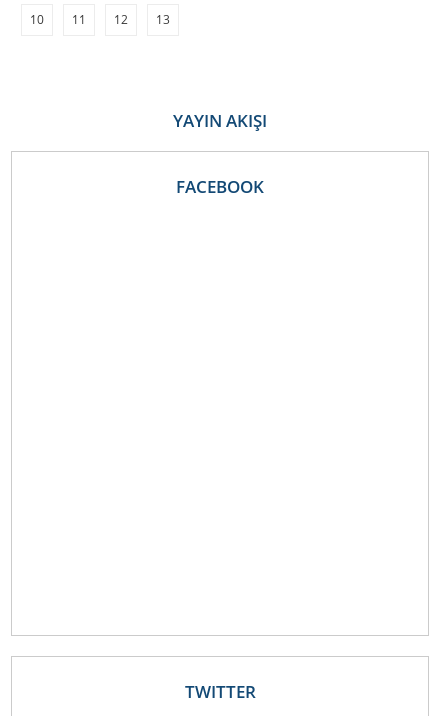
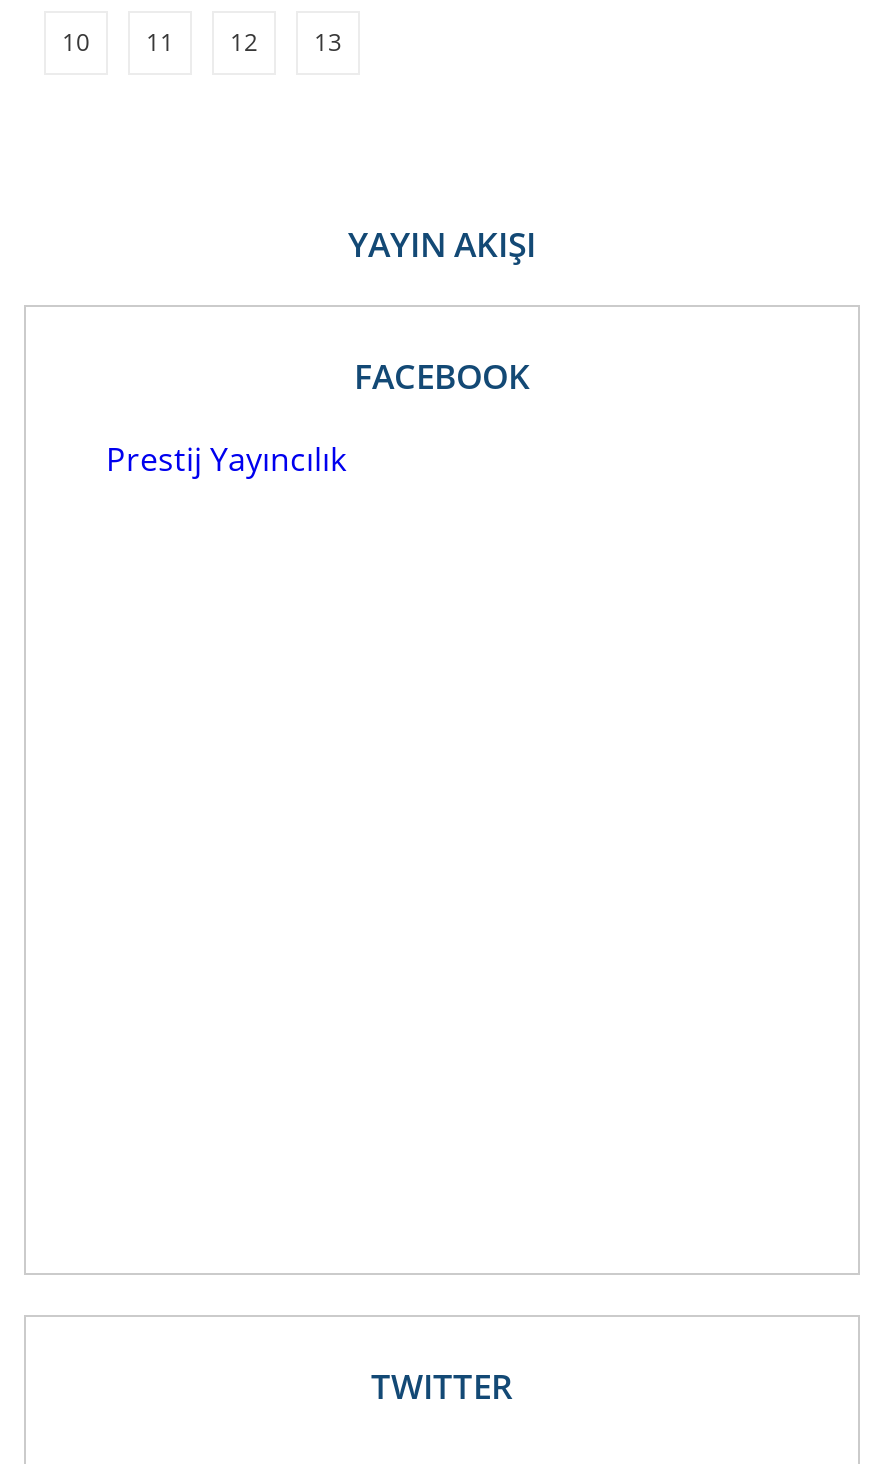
none -> [106,437,346,481] Prestij Yayıncılık

